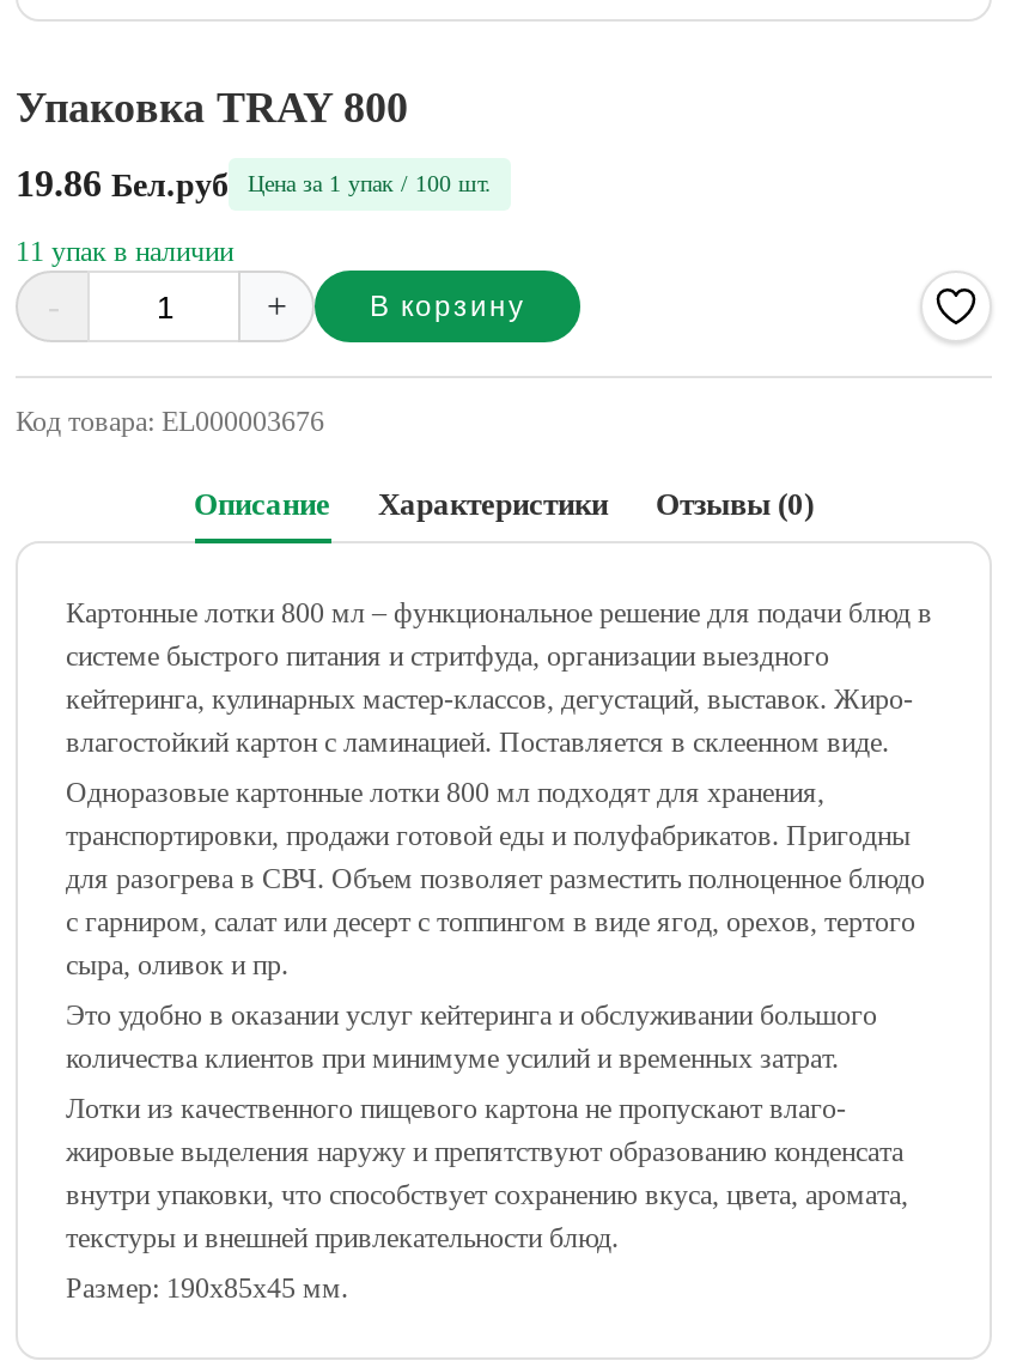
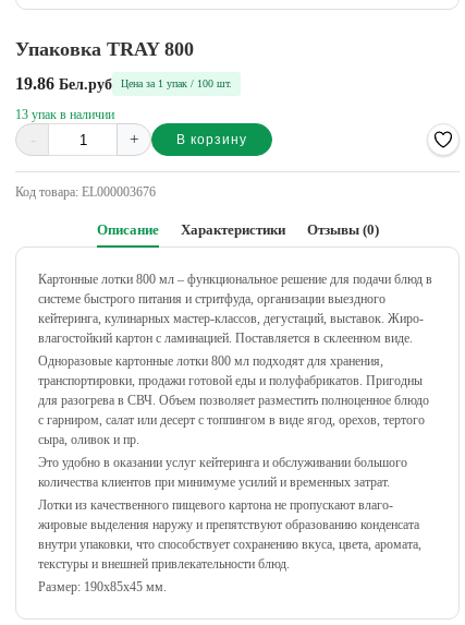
[16,235,233,268] 11 упак в наличии -> [15,107,114,122] 13 упак в наличии

